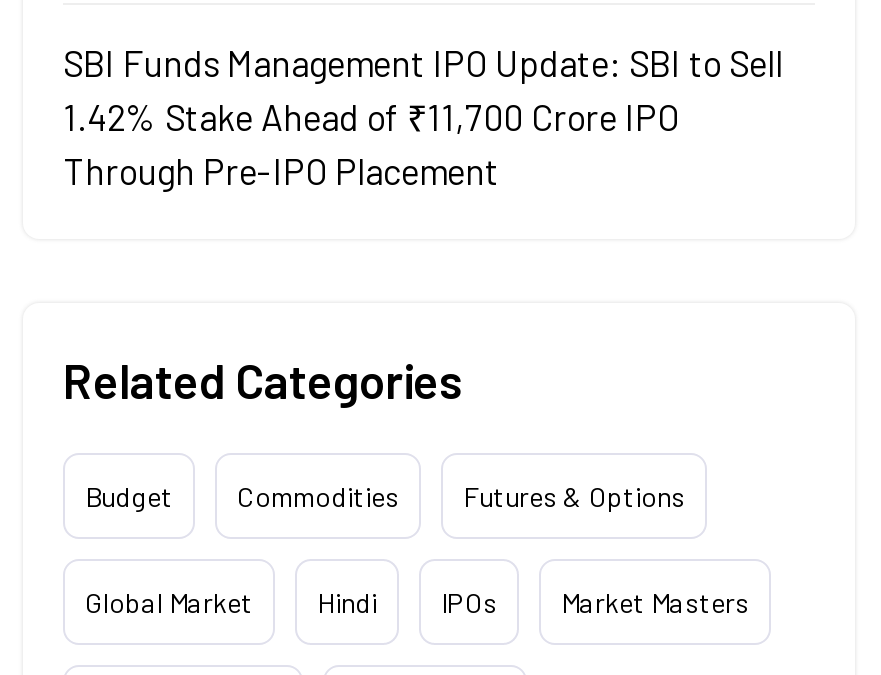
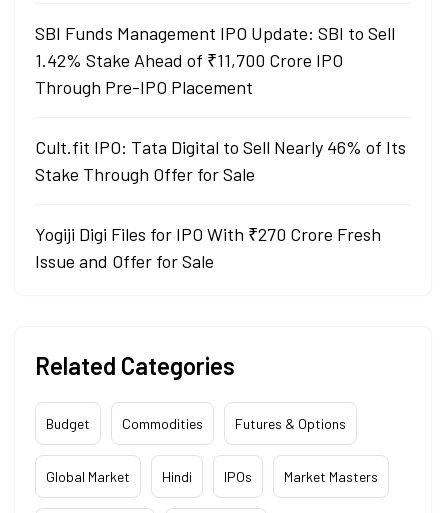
none -> [35,136,406,272] Cult.fit IPO: Tata Digital to Sell Nearly 46% of Its | Stake Through Offer for Sale | Yogiji Digi Files for IPO With ₹270 Crore Fresh | Issue and Offer for Sale

